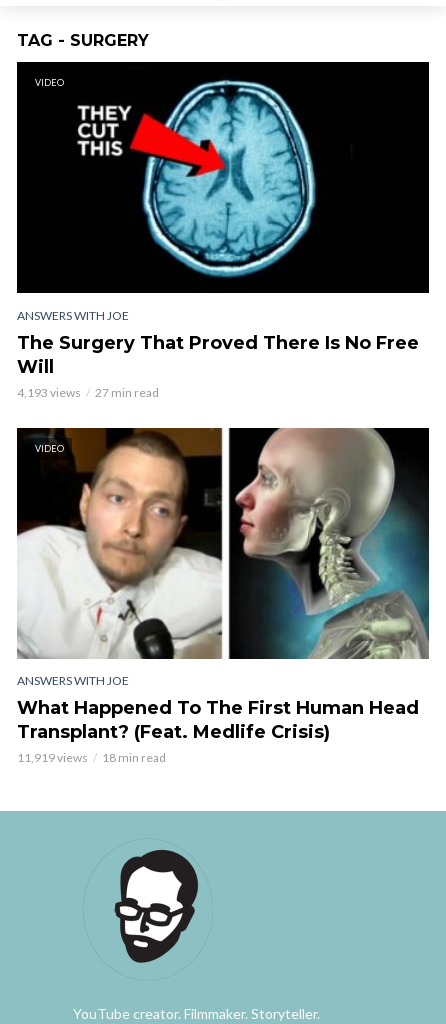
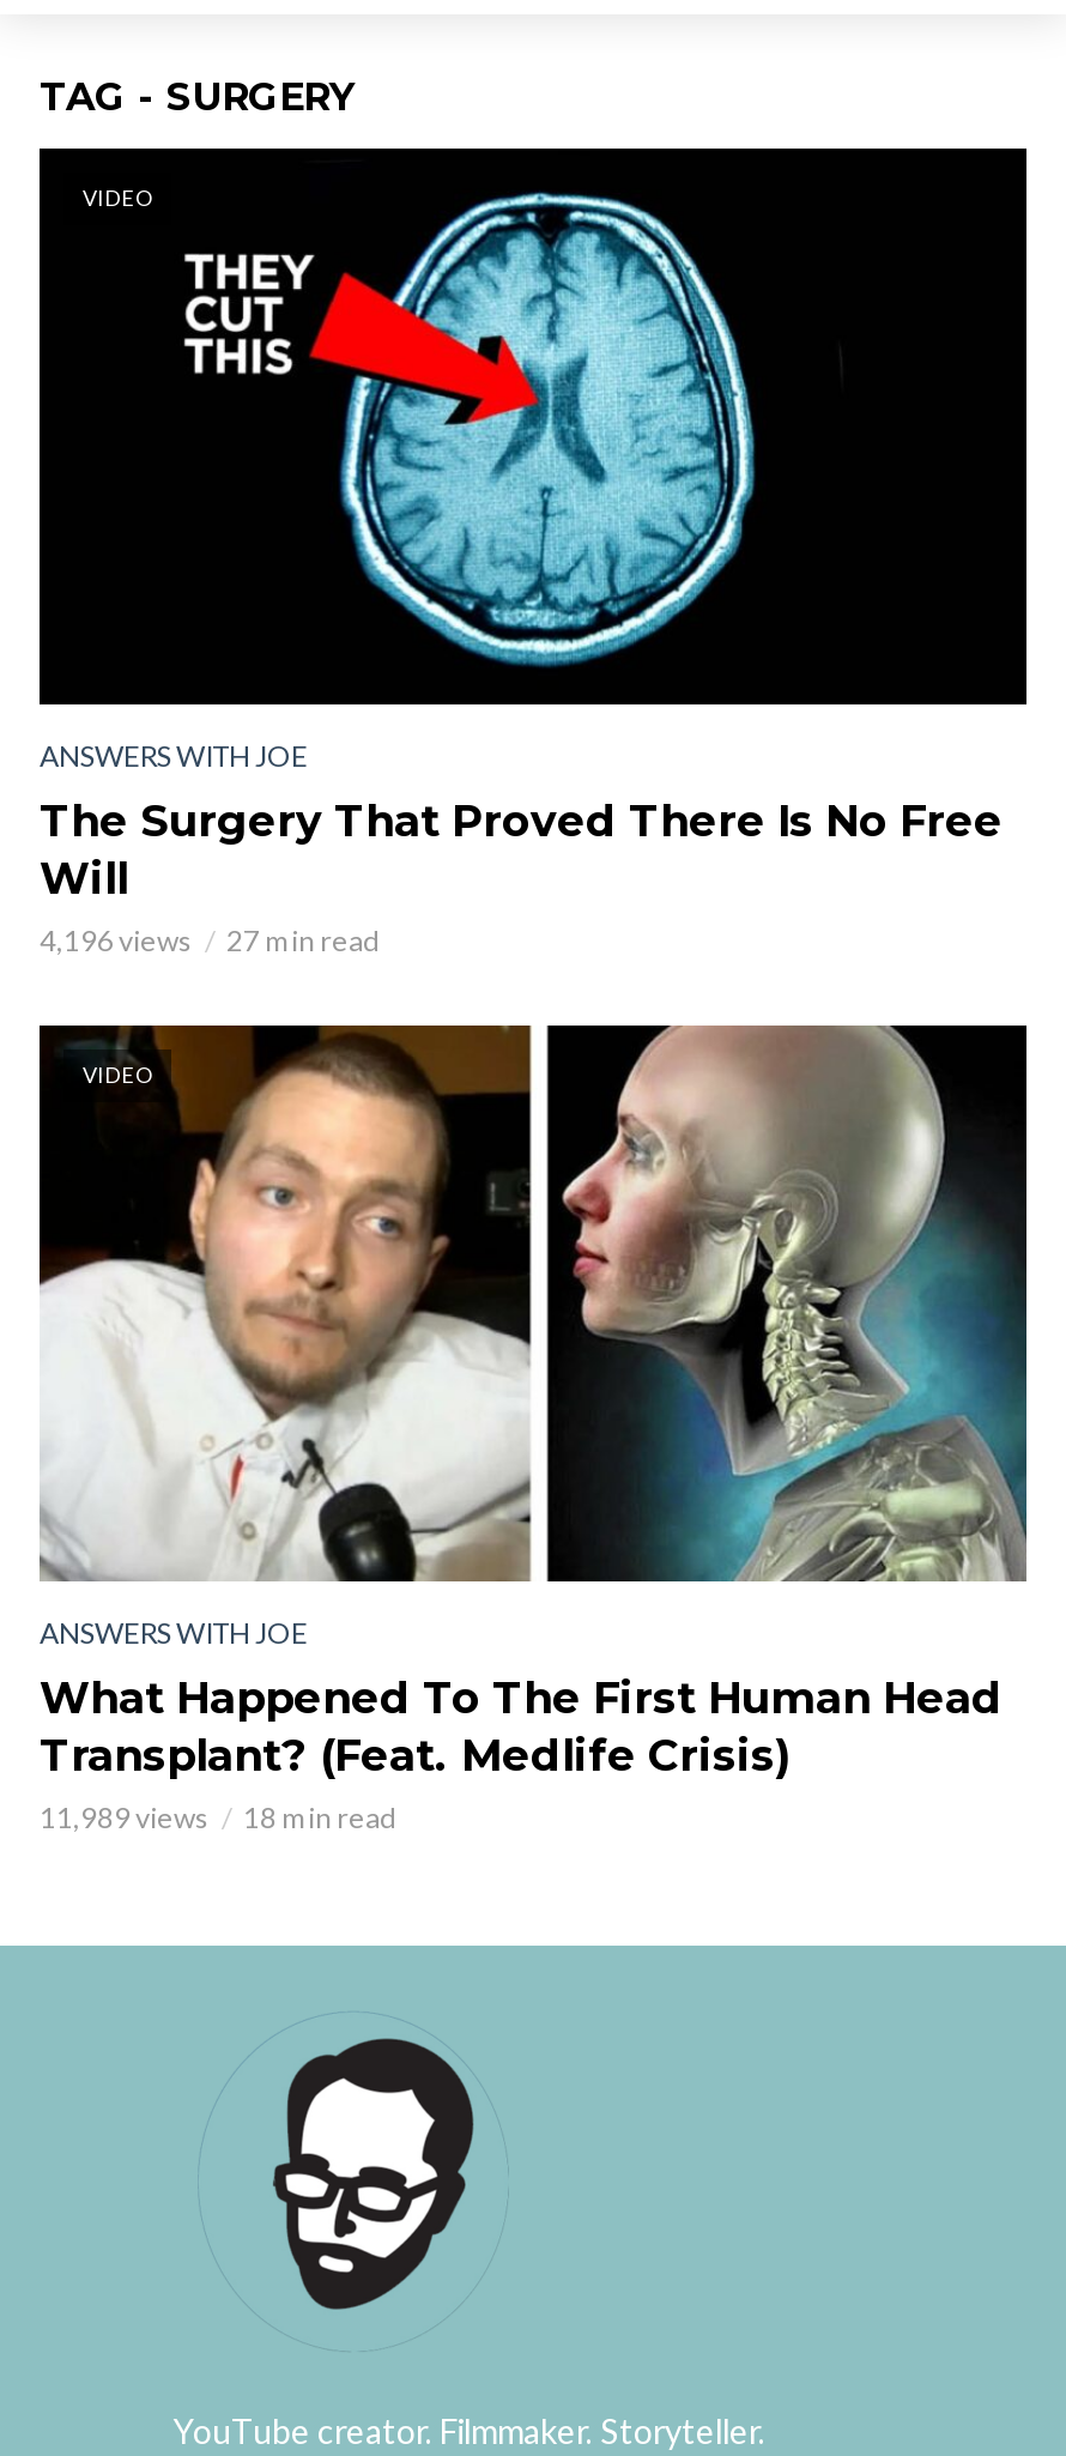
[17,385,159,400] 4,193 views 27 min read -> [40,923,380,959] 4,196 views 27 min read
[17,750,166,765] 11,919 views 18 min read -> [40,1800,396,1836] 11,989 views 18 min read

